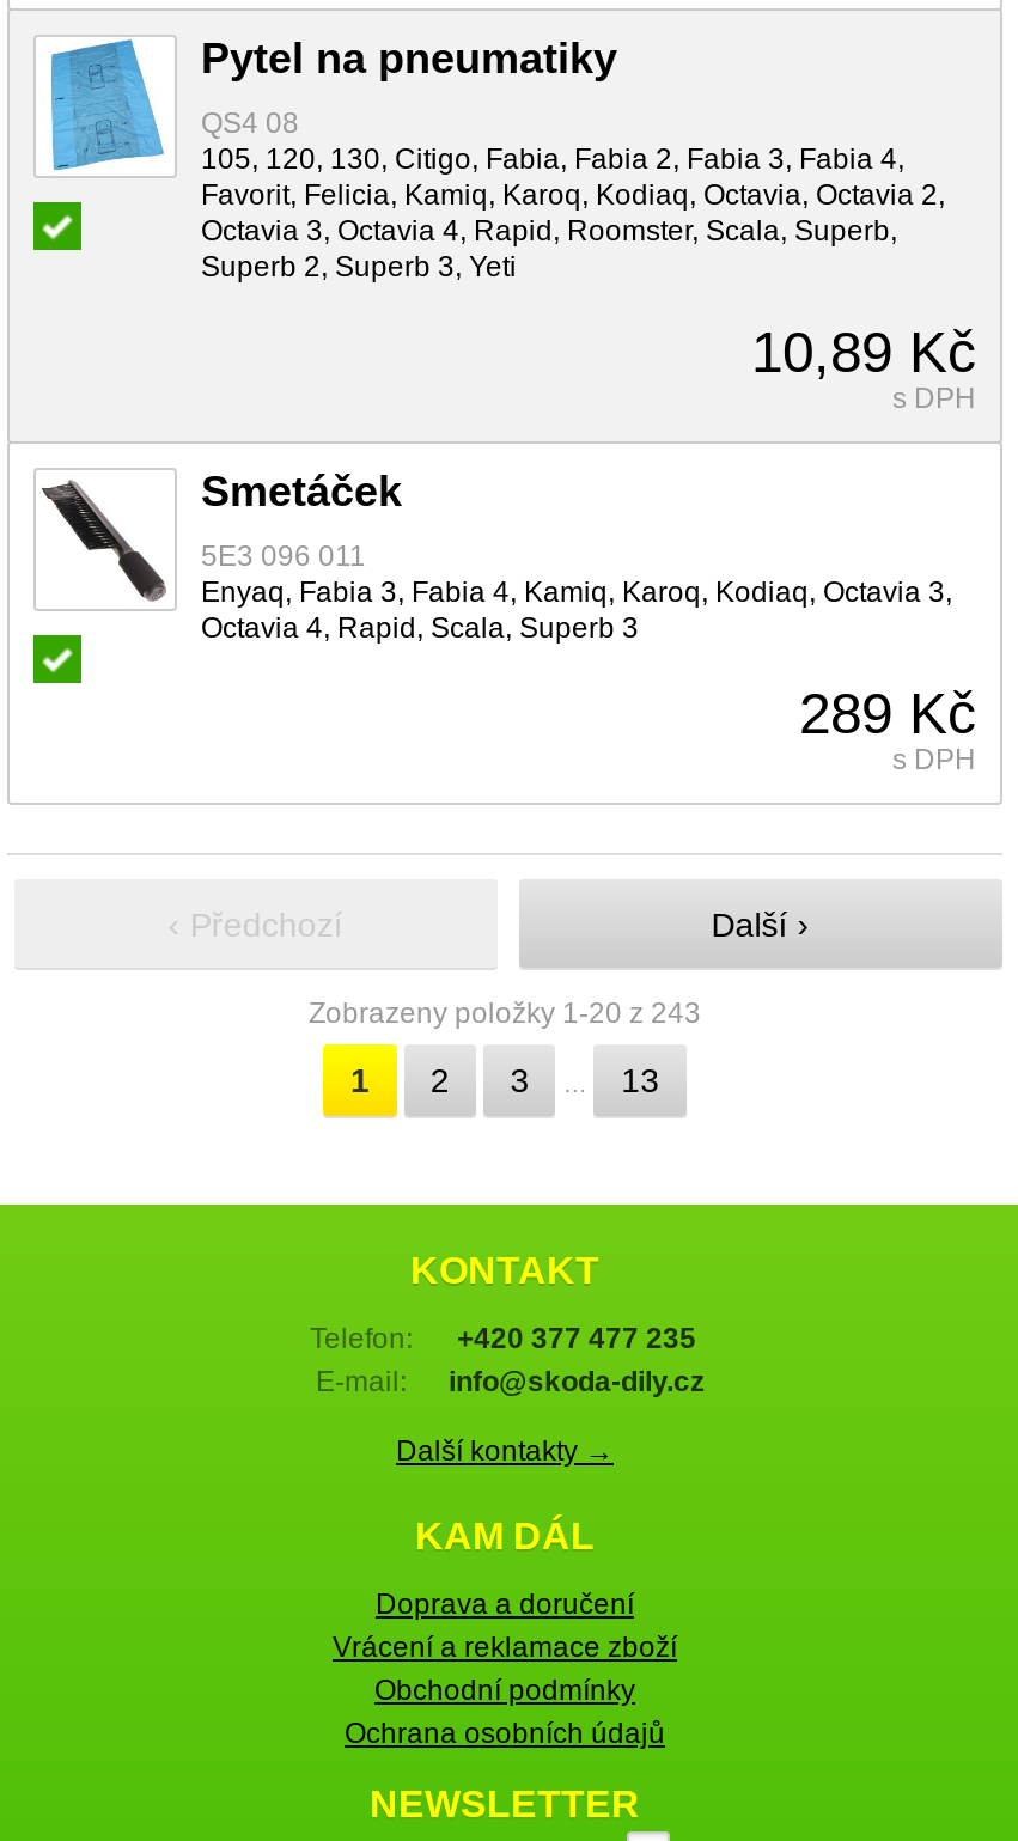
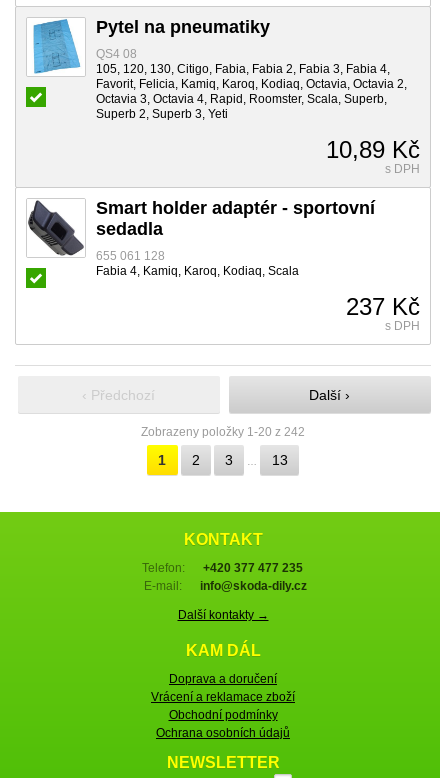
[41,468,402,599] [image] | Smetáček -> [27,198,375,256] [image] | Smart holder adaptér - sportovní | sedadla
[201,540,952,645] 5E3 096 011 | Enyaq, Fabia 3, Fabia 4, Kamiq, Karoq, Kodiaq, Octavia 3, | Octavia 4, Rapid, Scala, Superb 3 -> [96,249,299,278] 655 061 128 | Fabia 4, Kamiq, Karoq, Kodiaq, Scala
[799,681,976,745] 289 Kč -> [346,293,420,320] 237 Kč
[309,996,701,1029] Zobrazeny položky 1-20 z 243 -> [141,425,305,439] Zobrazeny položky 1-20 z 242

